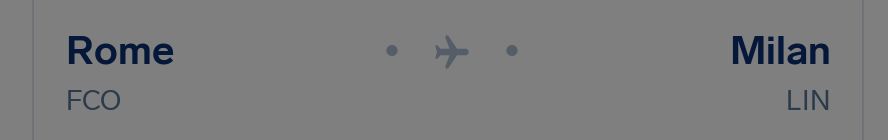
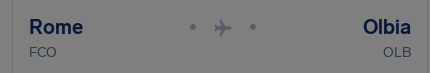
[730,26,830,74] Milan -> [363,15,411,39] Olbia
[786,84,830,118] LIN -> [383,44,411,61] OLB

